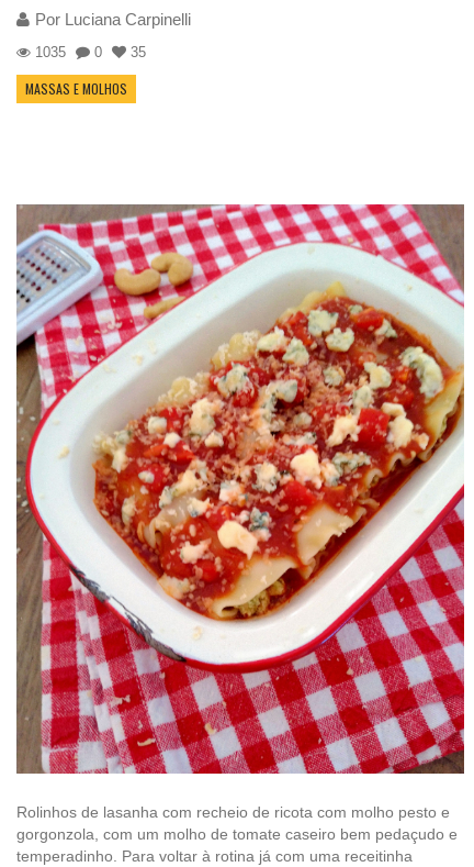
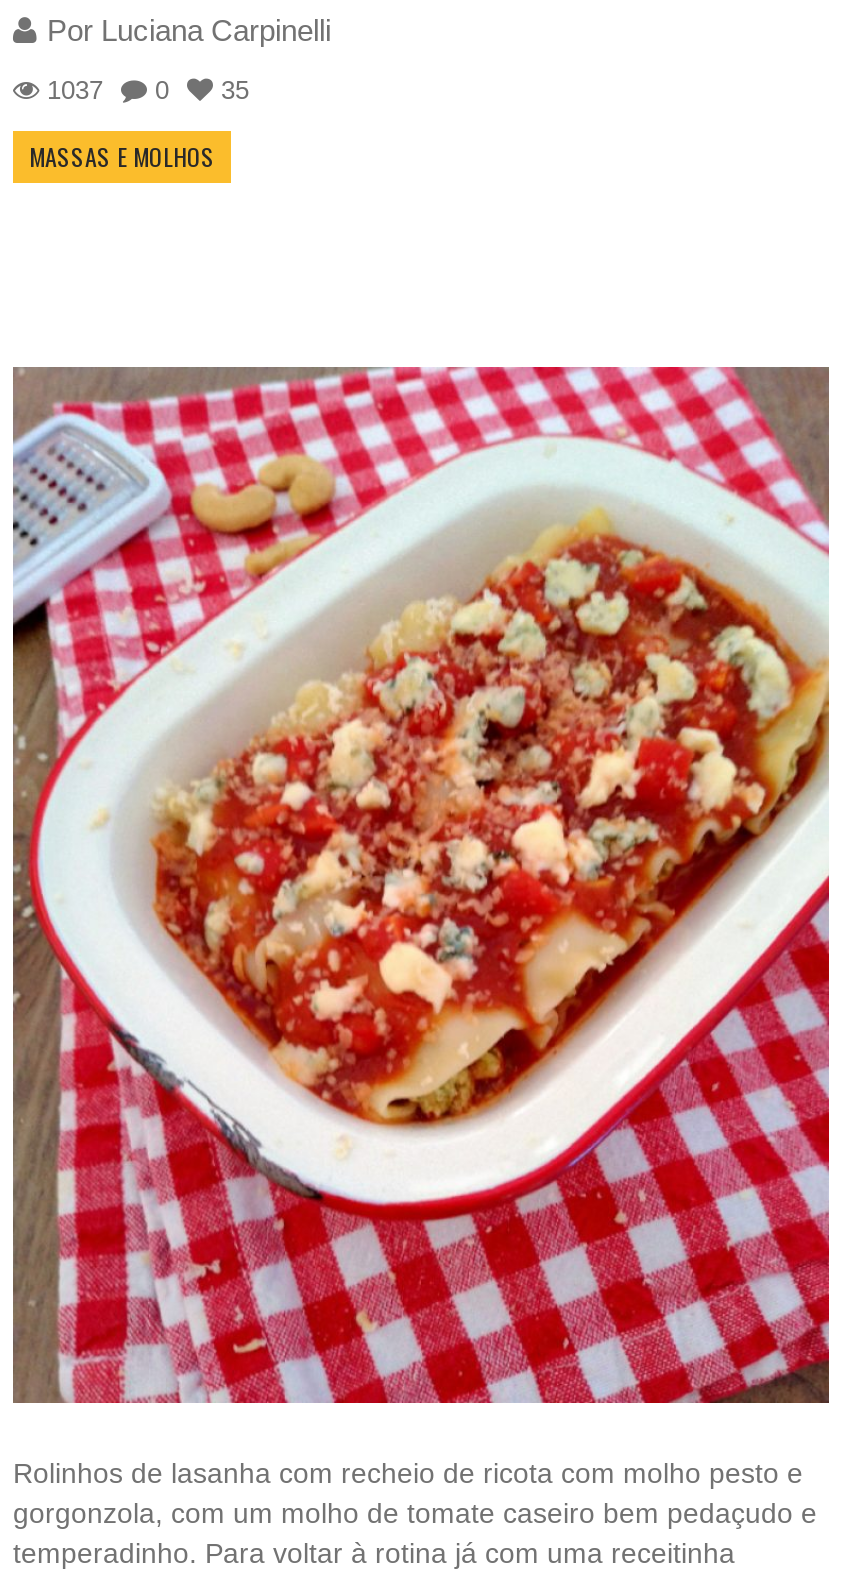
[31,44,146,60] 1035 0 35 -> [39,75,249,105] 1037 0 35

